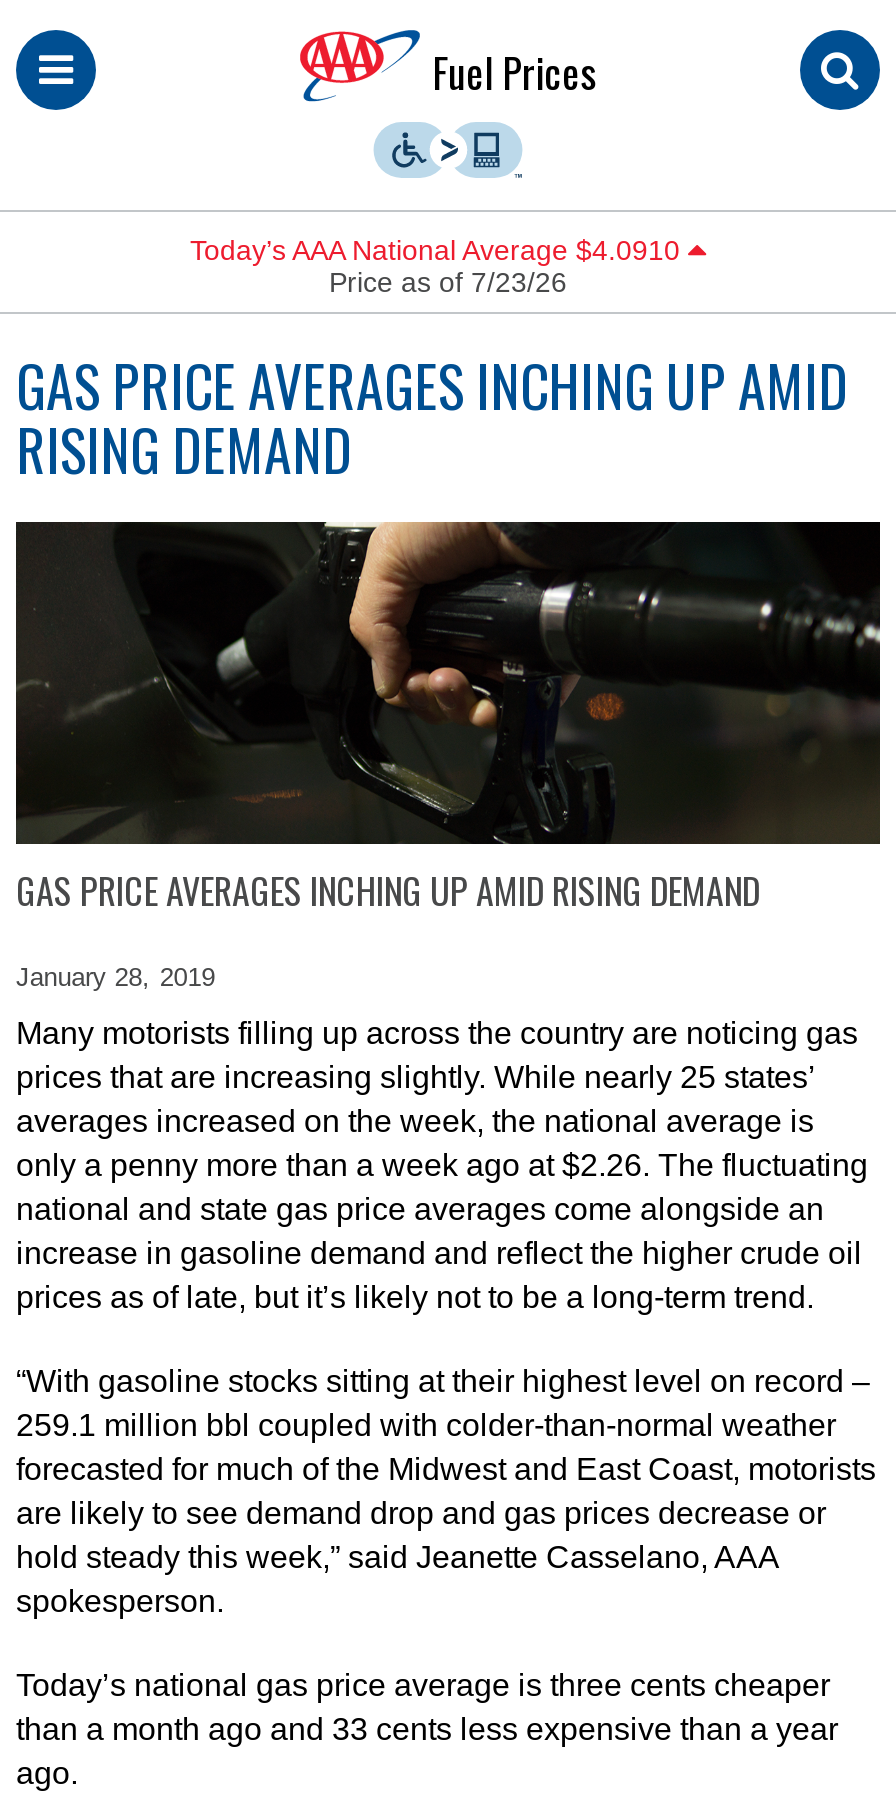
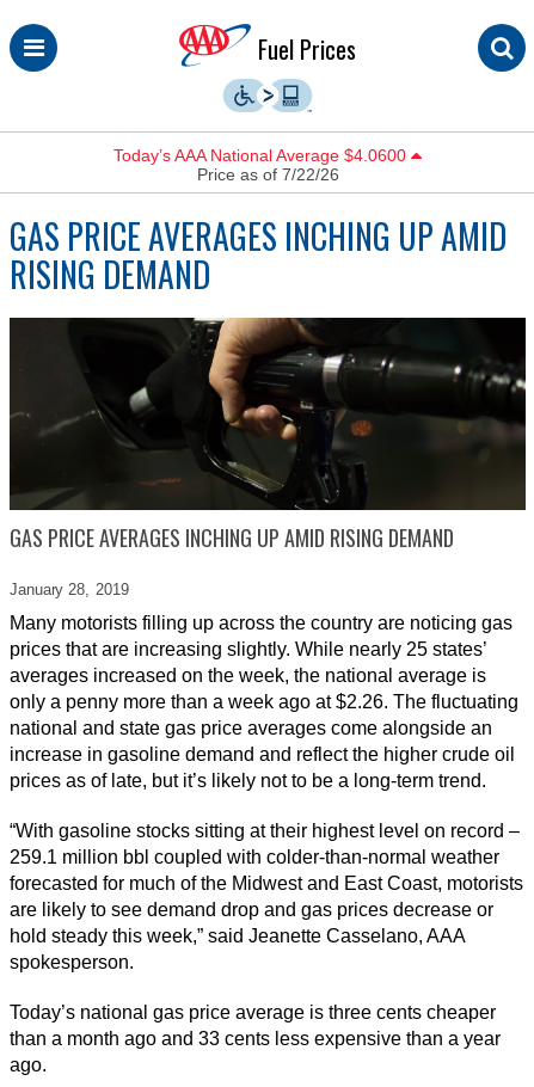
[190,234,688,266] Today’s AAA National Average $4.0910 -> [113,146,411,165] Today’s AAA National Average $4.0600
[329,266,567,298] Price as of 7/23/26 -> [197,165,339,184] Price as of 7/22/26

